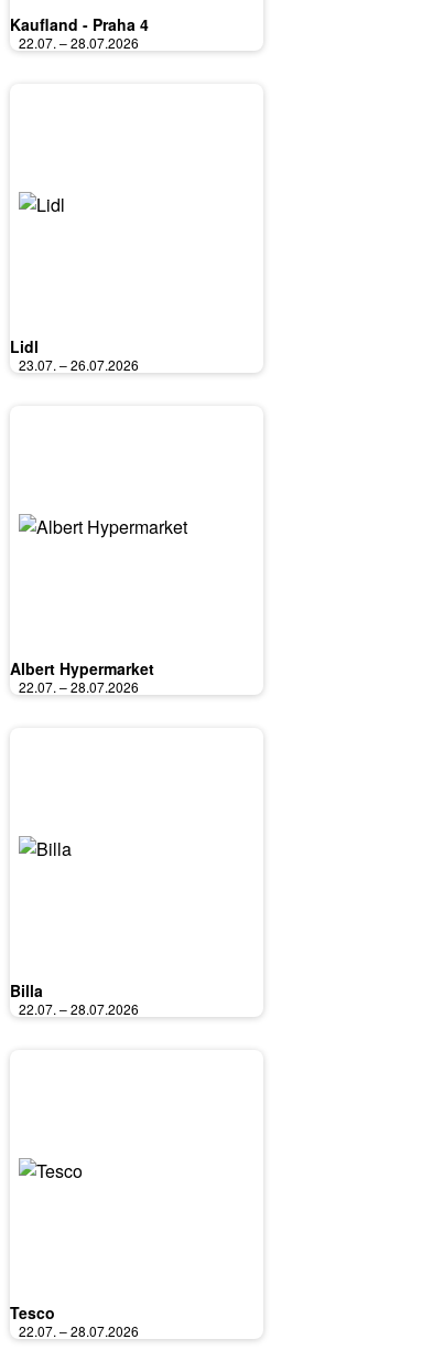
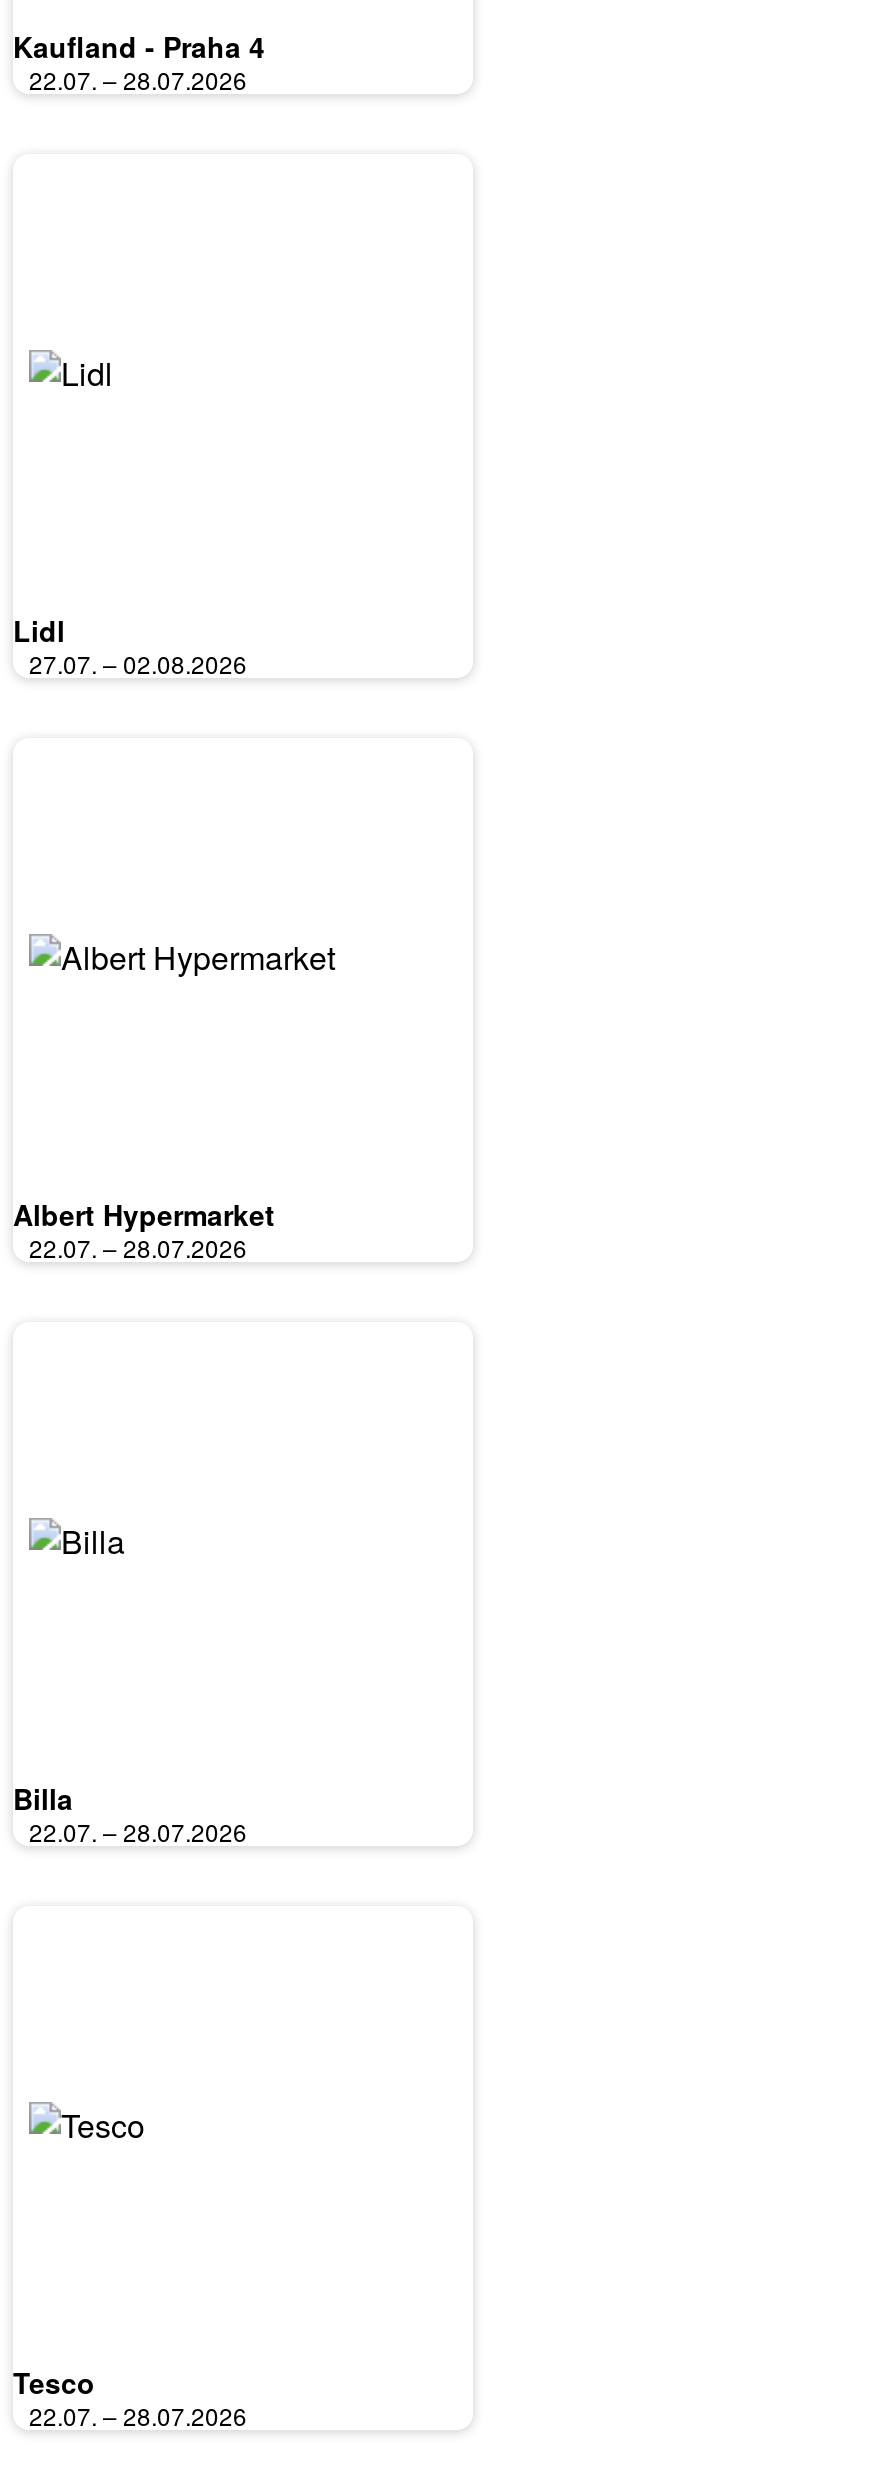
[19,355,139,374] 23.07. – 26.07.2026 -> [29,646,247,680] 27.07. – 02.08.2026

